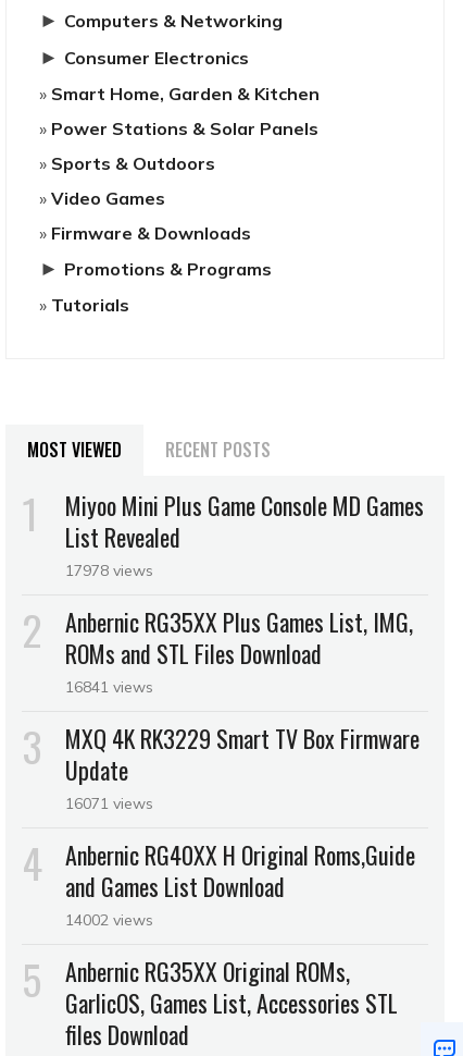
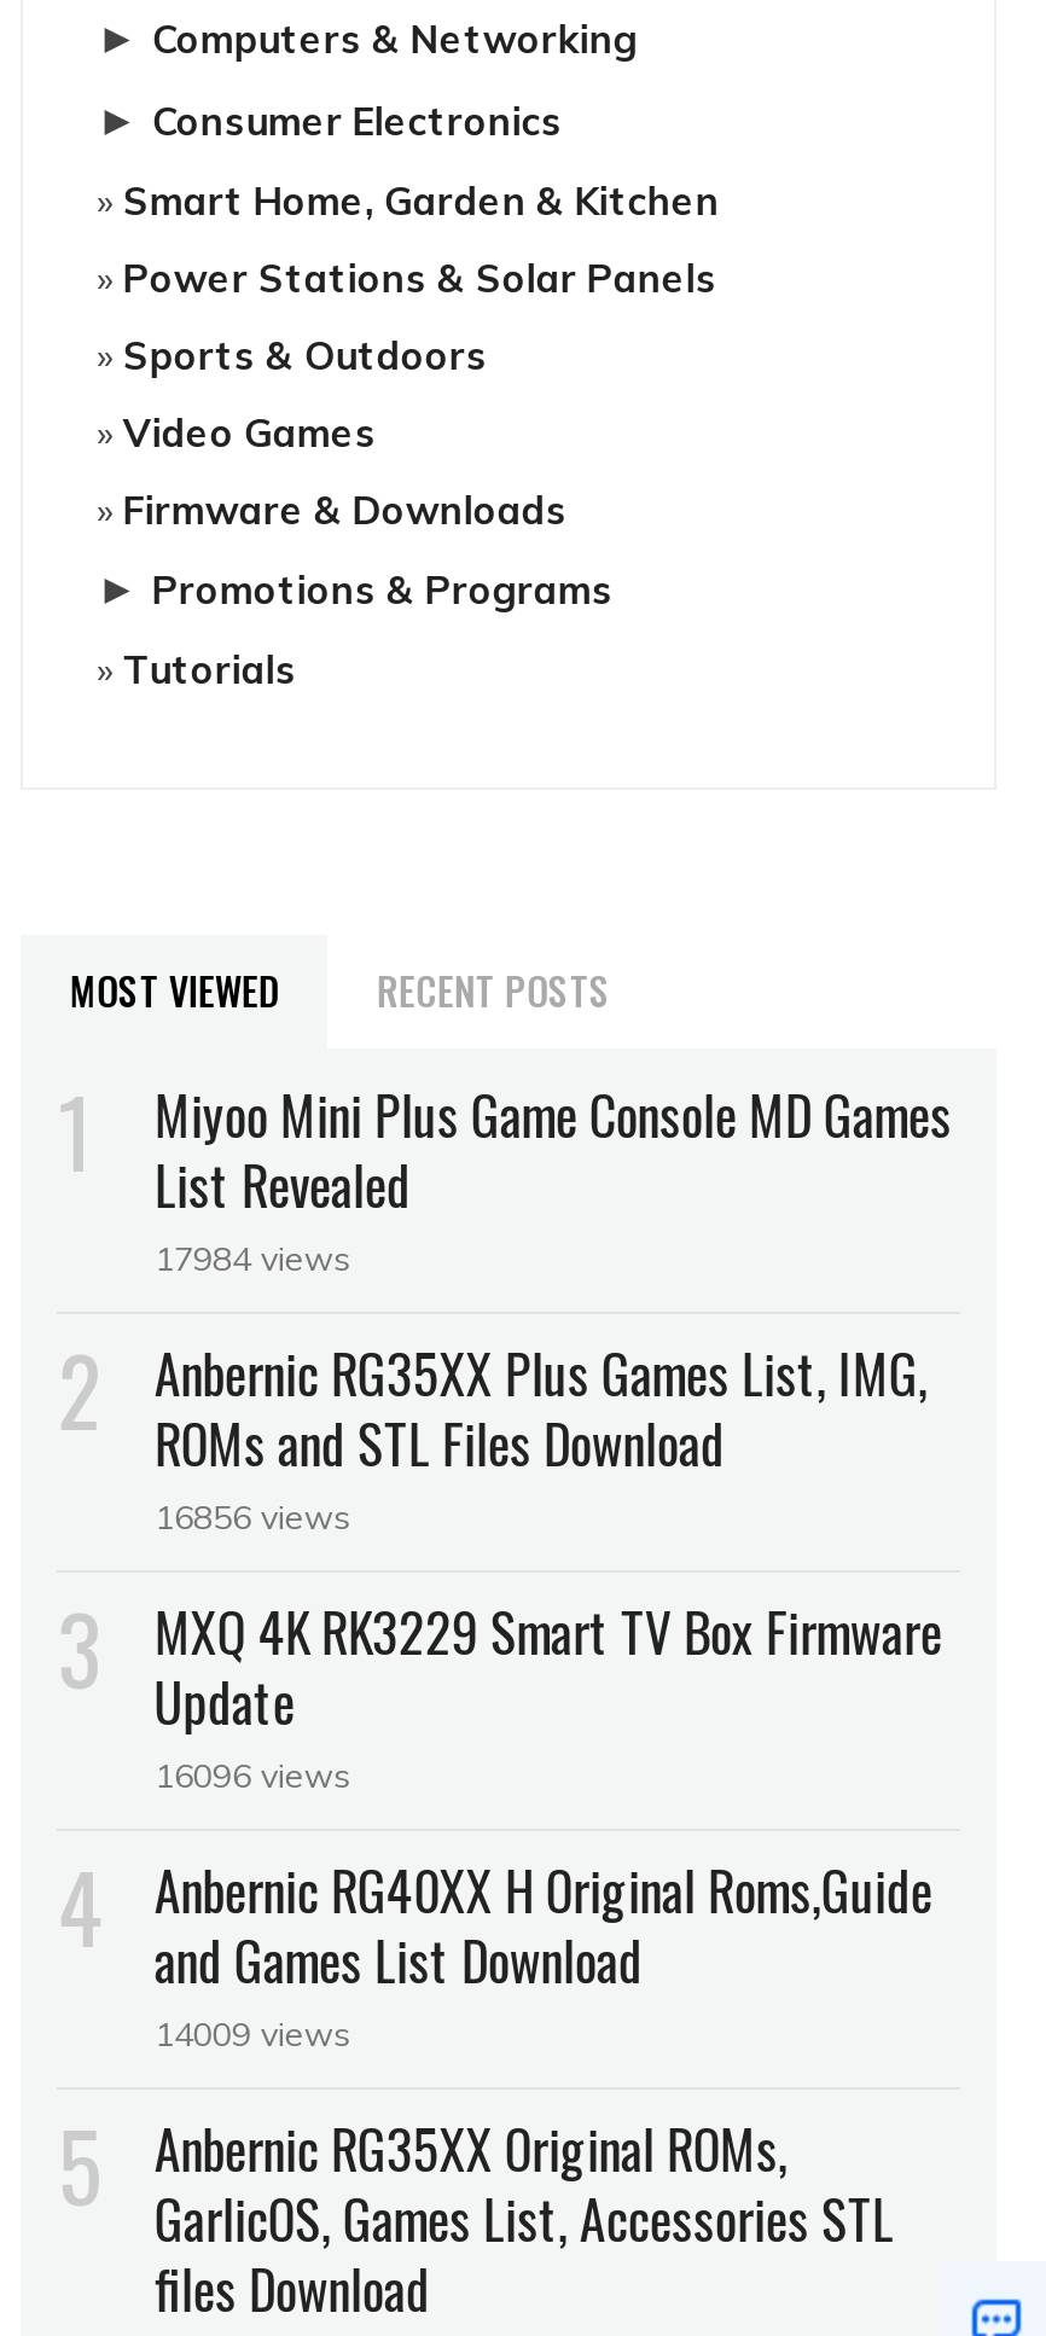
[66,560,154,580] 17978 views -> [154,1236,350,1280] 17984 views
[66,677,154,696] 16841 views -> [154,1495,350,1538] 16856 views
[66,793,154,813] 16071 views -> [154,1753,350,1797] 16096 views
[66,910,154,929] 14002 views -> [154,2012,350,2055] 14009 views

